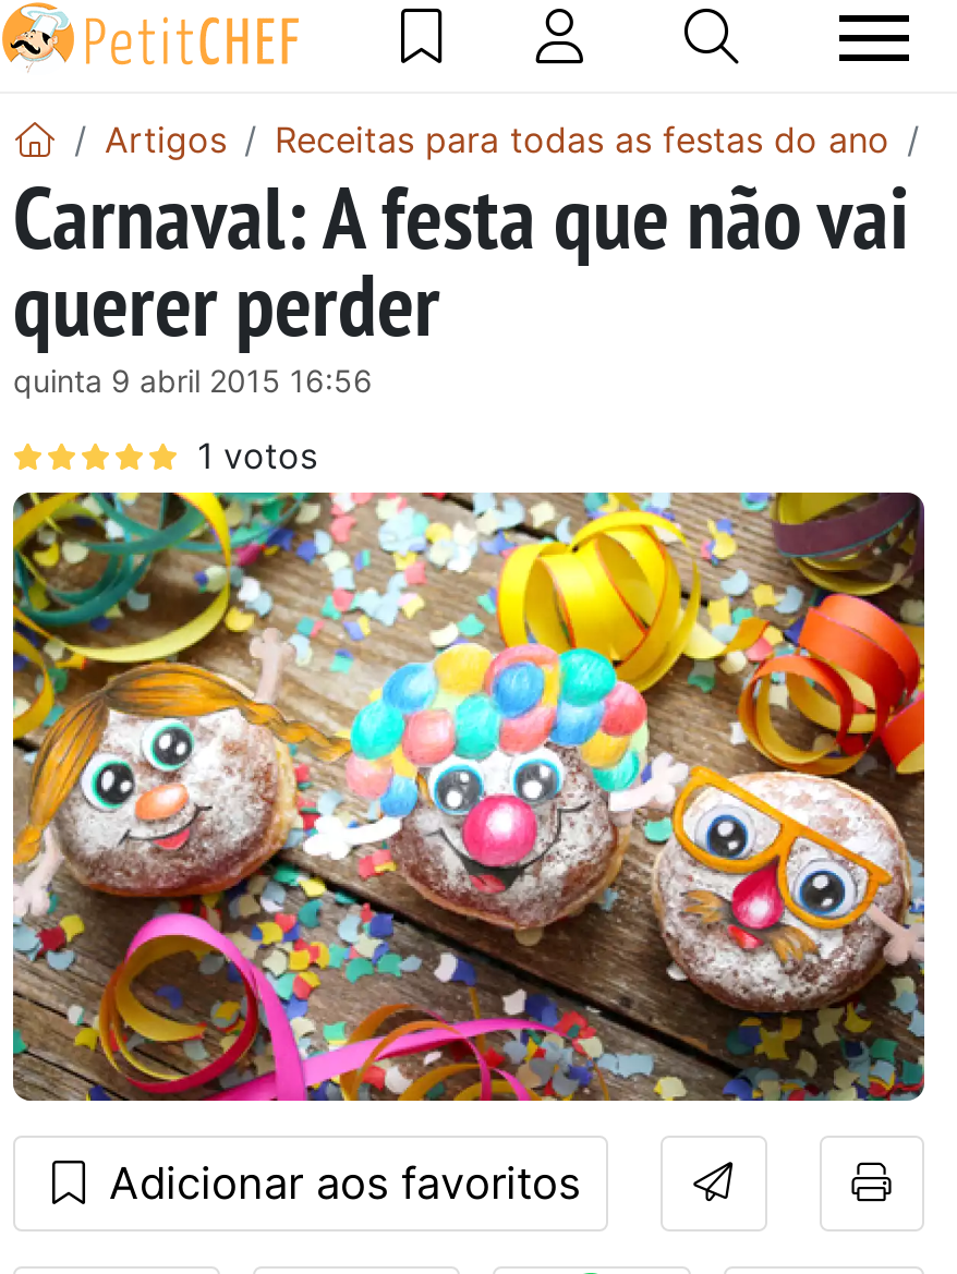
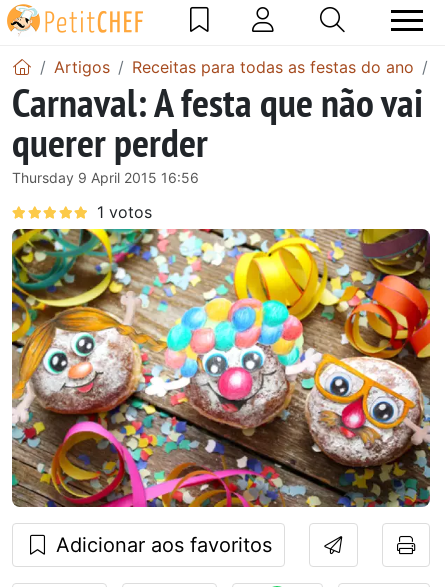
[13,361,373,398] quinta 9 abril 2015 16:56 -> [12,169,199,186] Thursday 9 April 2015 16:56

